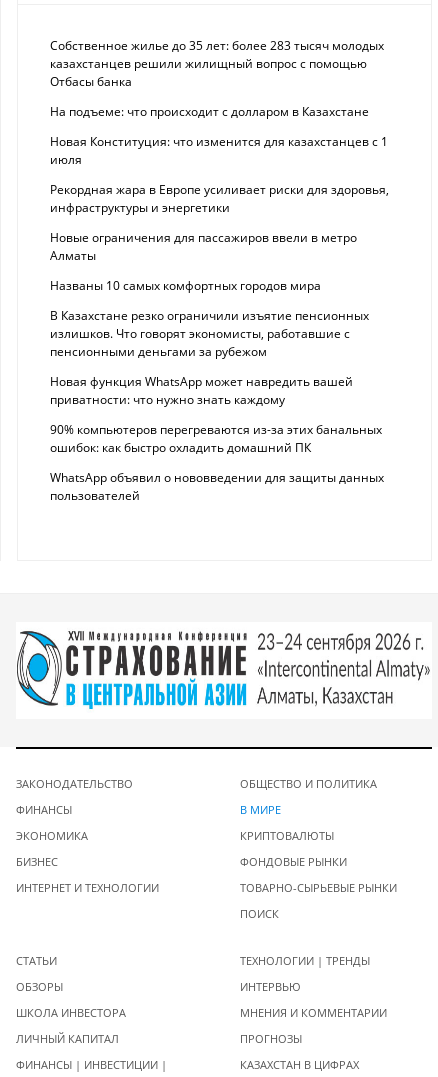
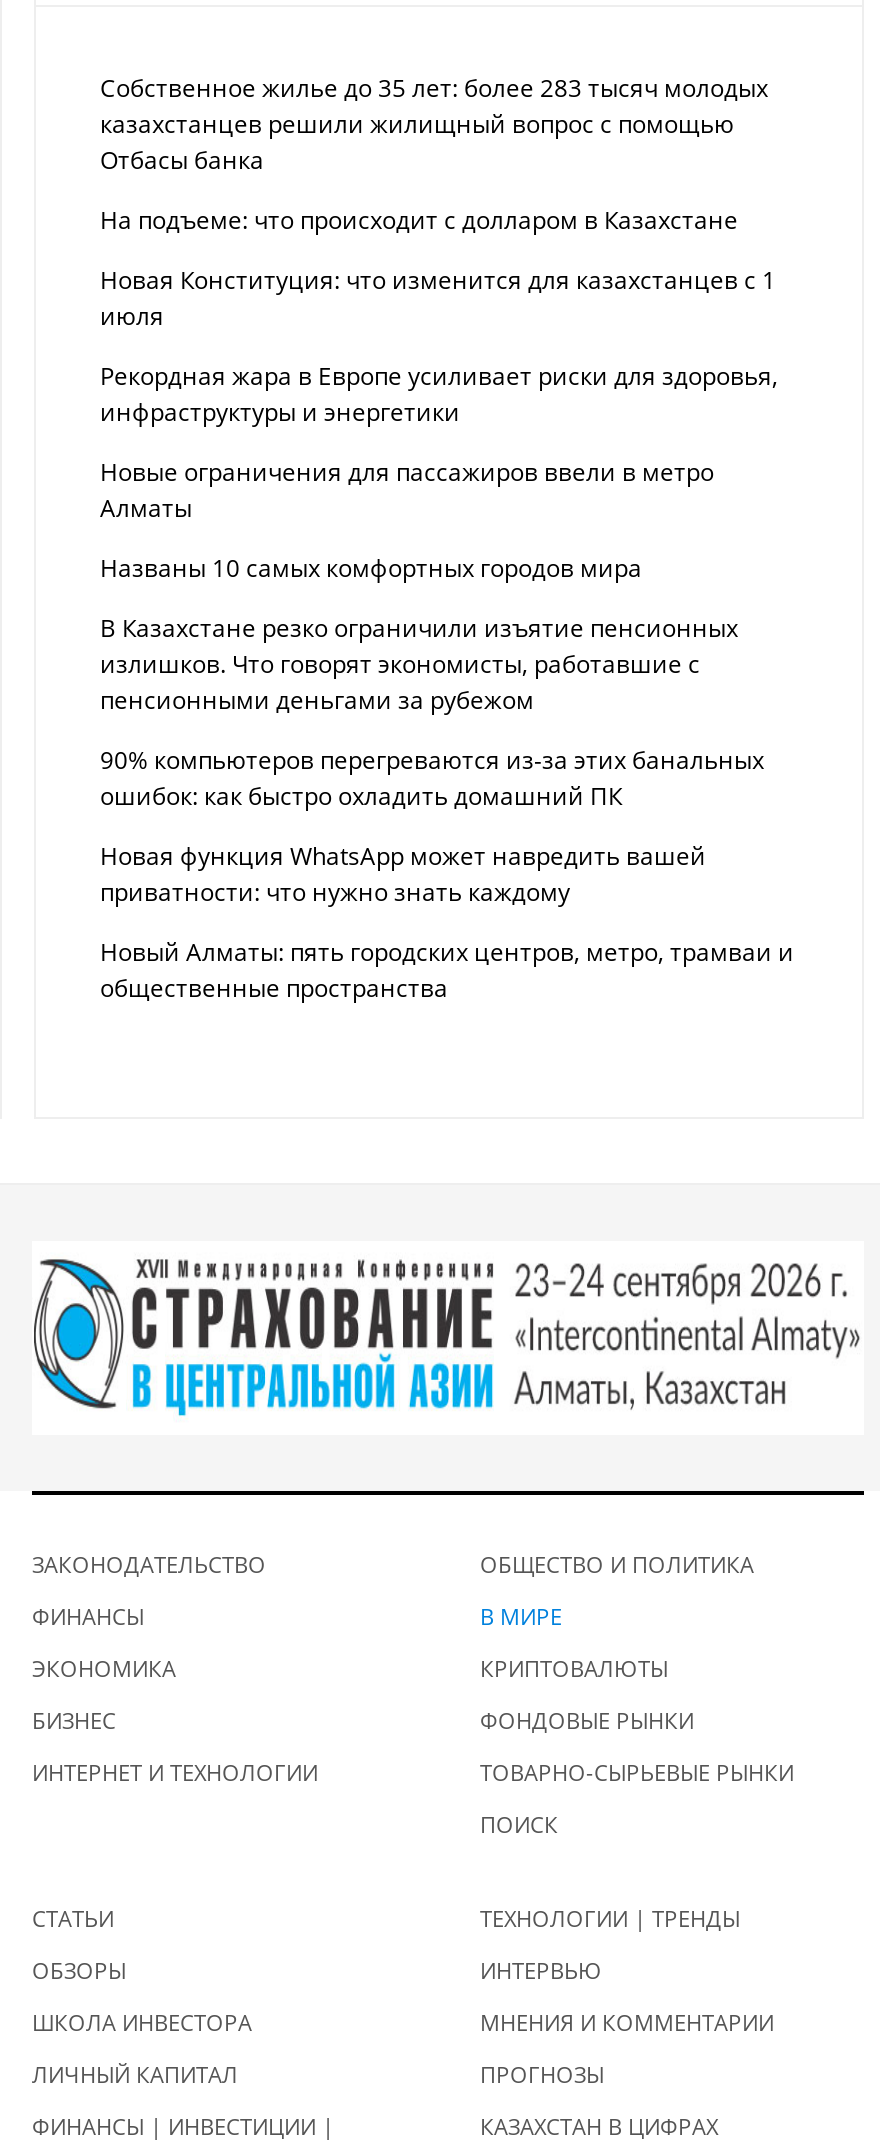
moved [50,372,353,407] -> [100,838,706,908]: Новая функция WhatsApp может навредить вашей | приватности: что нужно знать каждому
moved [50,420,382,455] -> [100,742,764,812]: 90% компьютеров перегреваются из-за этих банальных | ошибок: как быстро охладить домашний ПК
[50,468,384,503] WhatsApp объявил о нововведении для защиты данных | пользователей -> [100,934,794,1004] Новый Алматы: пять городских центров, метро, трамваи и | общественные пространства

